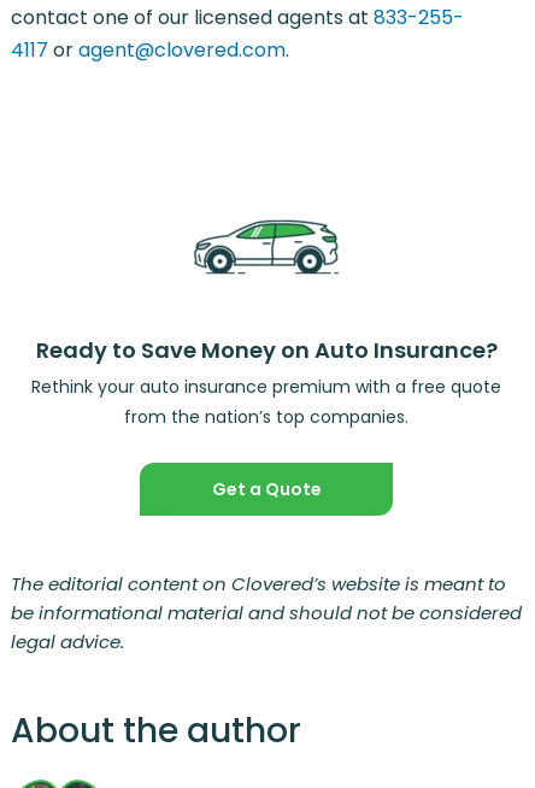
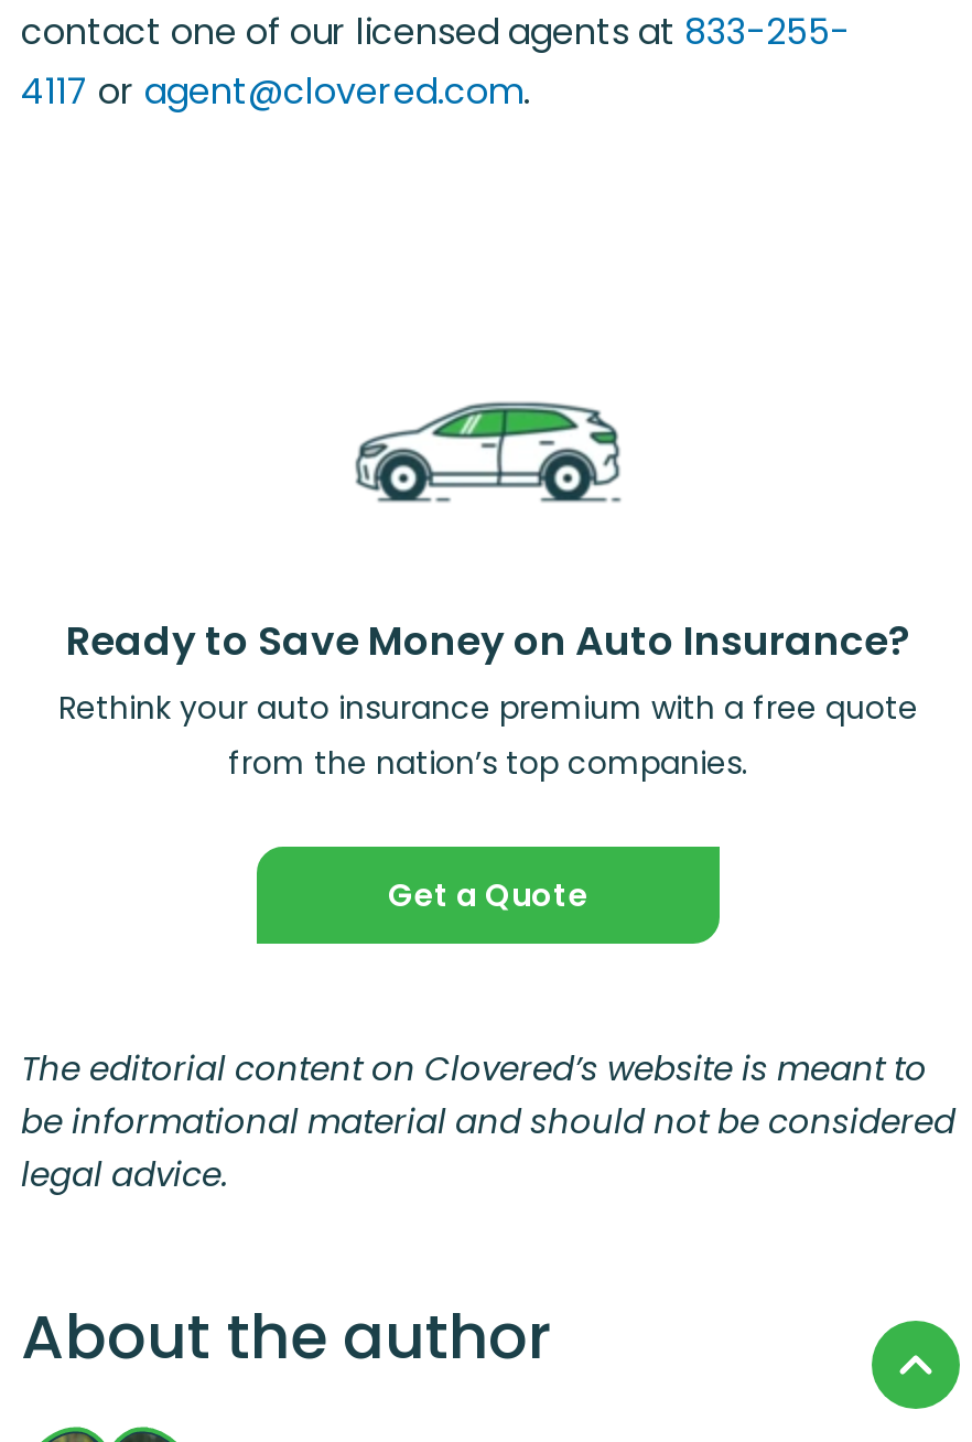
none -> [870,1319,962,1411] [image]

